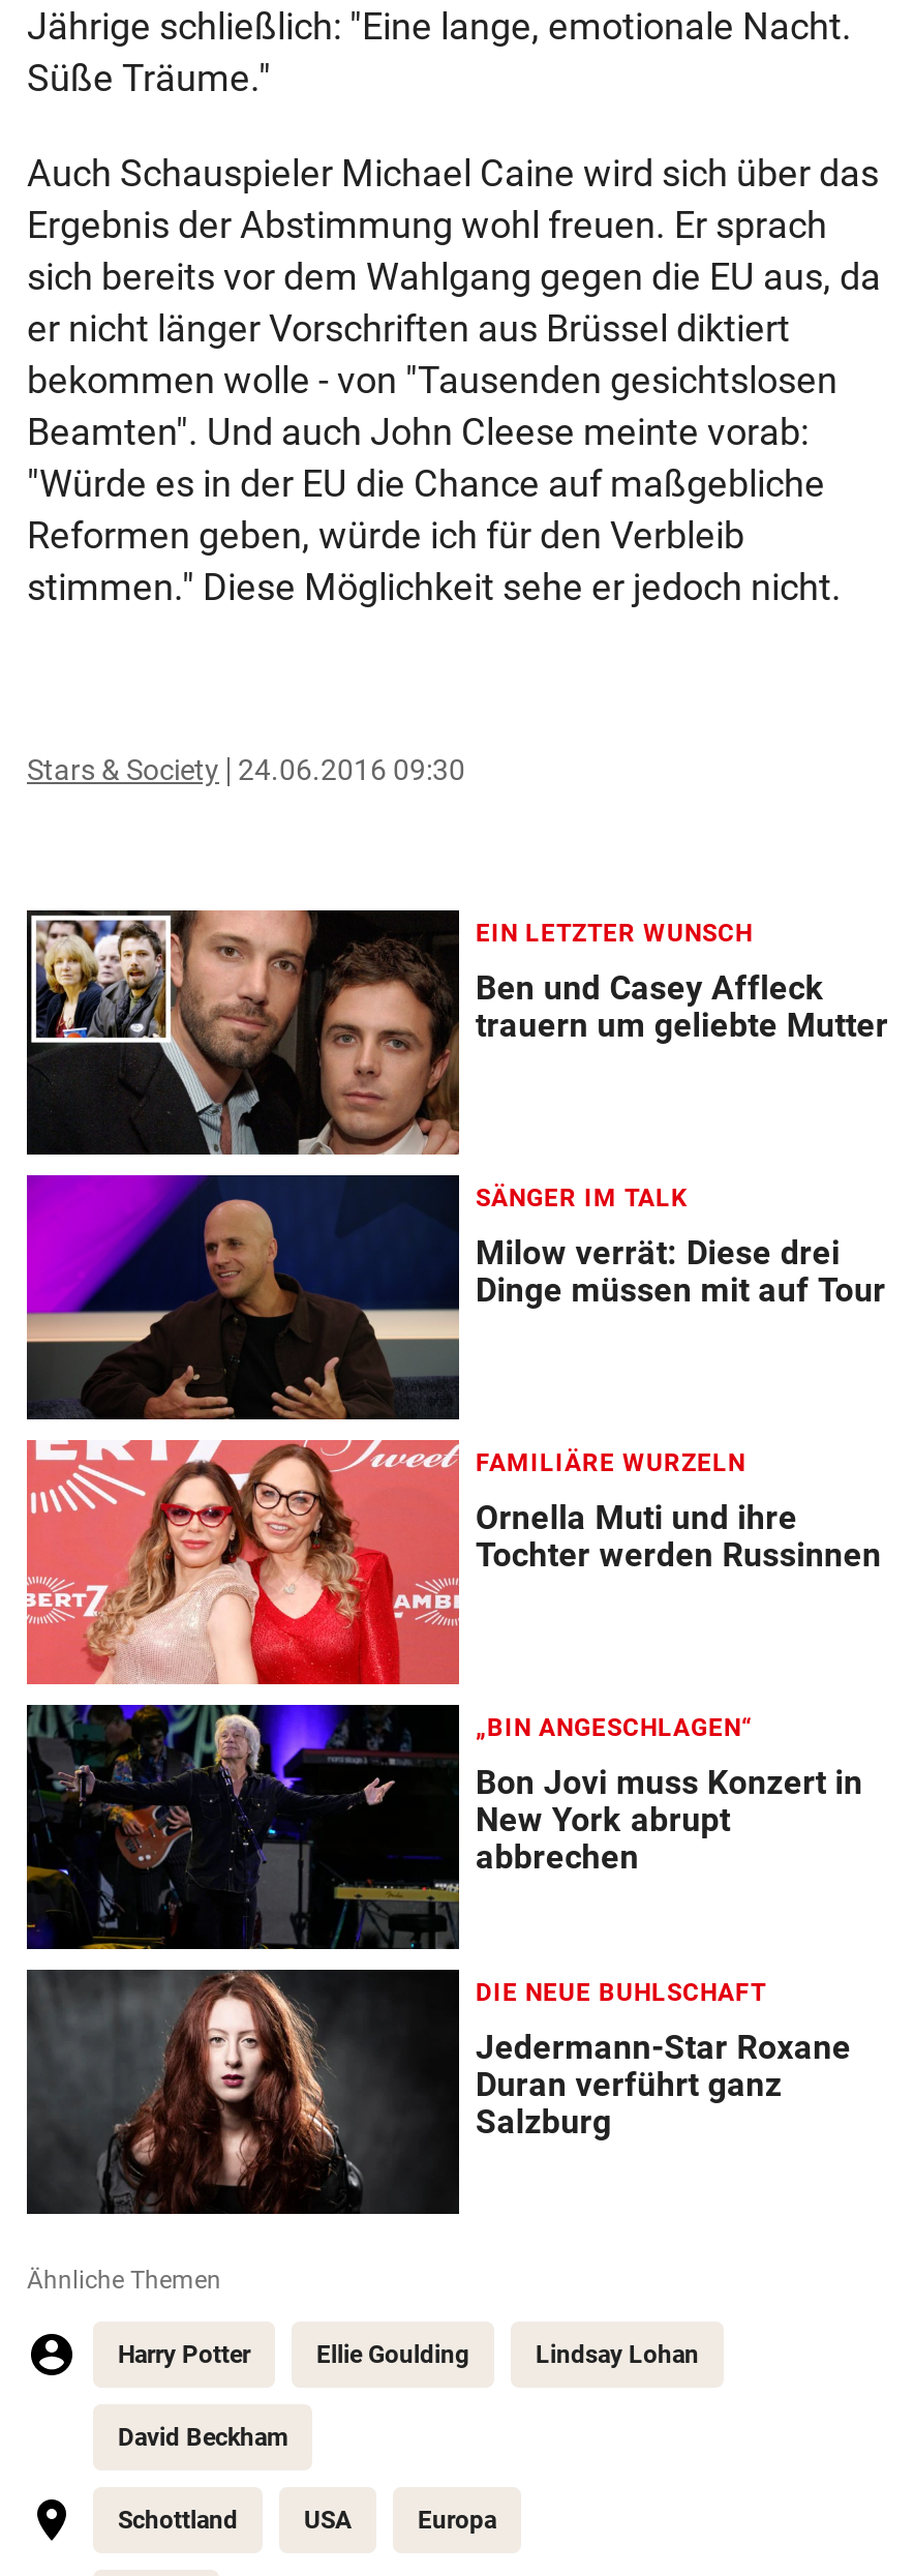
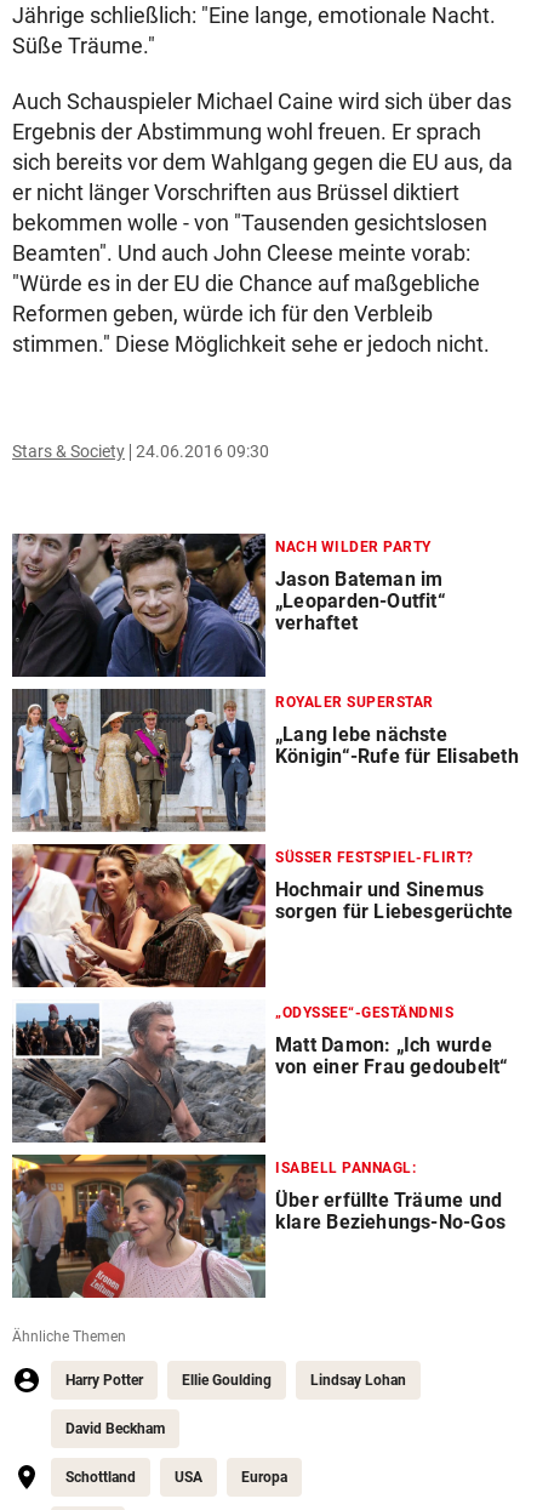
[27,908,753,1157] [image] | EIN LETZTER WUNSCH -> [11,532,431,678] [image] | NACH WILDER PARTY
[476,968,888,1045] Ben und Casey Affleck | trauern um geliebte Mutter -> [275,568,446,634] Jason Bateman im | „Leoparden-Outfit“ | verhaftet
[25,1173,689,1421] [image] | SÄNGER IM TALK -> [11,688,433,833] [image] | ROYALER SUPERSTAR
[476,1233,886,1310] Milow verrät: Diese drei | Dinge müssen mit auf Tour -> [275,723,519,768] „Lang lebe nächste | Königin“-Rufe für Elisabeth
[25,1438,745,1686] [image] | FAMILIÄRE WURZELN -> [11,843,465,988] [image] | SÜSSER FESTSPIEL-FLIRT?
[476,1498,881,1575] Ornella Muti und ihre | Tochter werden Russinnen -> [275,878,513,923] Hochmair und Sinemus | sorgen für Liebesgerüchte
[25,1703,753,1951] [image] | „BIN ANGESCHLAGEN“ -> [11,999,453,1144] [image] | „ODYSSEE“-GESTÄNDNIS
[476,1763,863,1877] Bon Jovi muss Konzert in | New York abrupt | abbrechen -> [275,1034,508,1079] Matt Damon: „Ich wurde | von einer Frau gedoubelt“
[25,1968,766,2216] [image] | DIE NEUE BUHLSCHAFT -> [11,1153,416,1299] [image] | ISABELL PANNAGL:
[476,2029,851,2142] Jedermann-Star Roxane | Duran verführt ganz | Salzburg -> [275,1189,505,1234] Über erfüllte Träume und | klare Beziehungs-No-Gos

